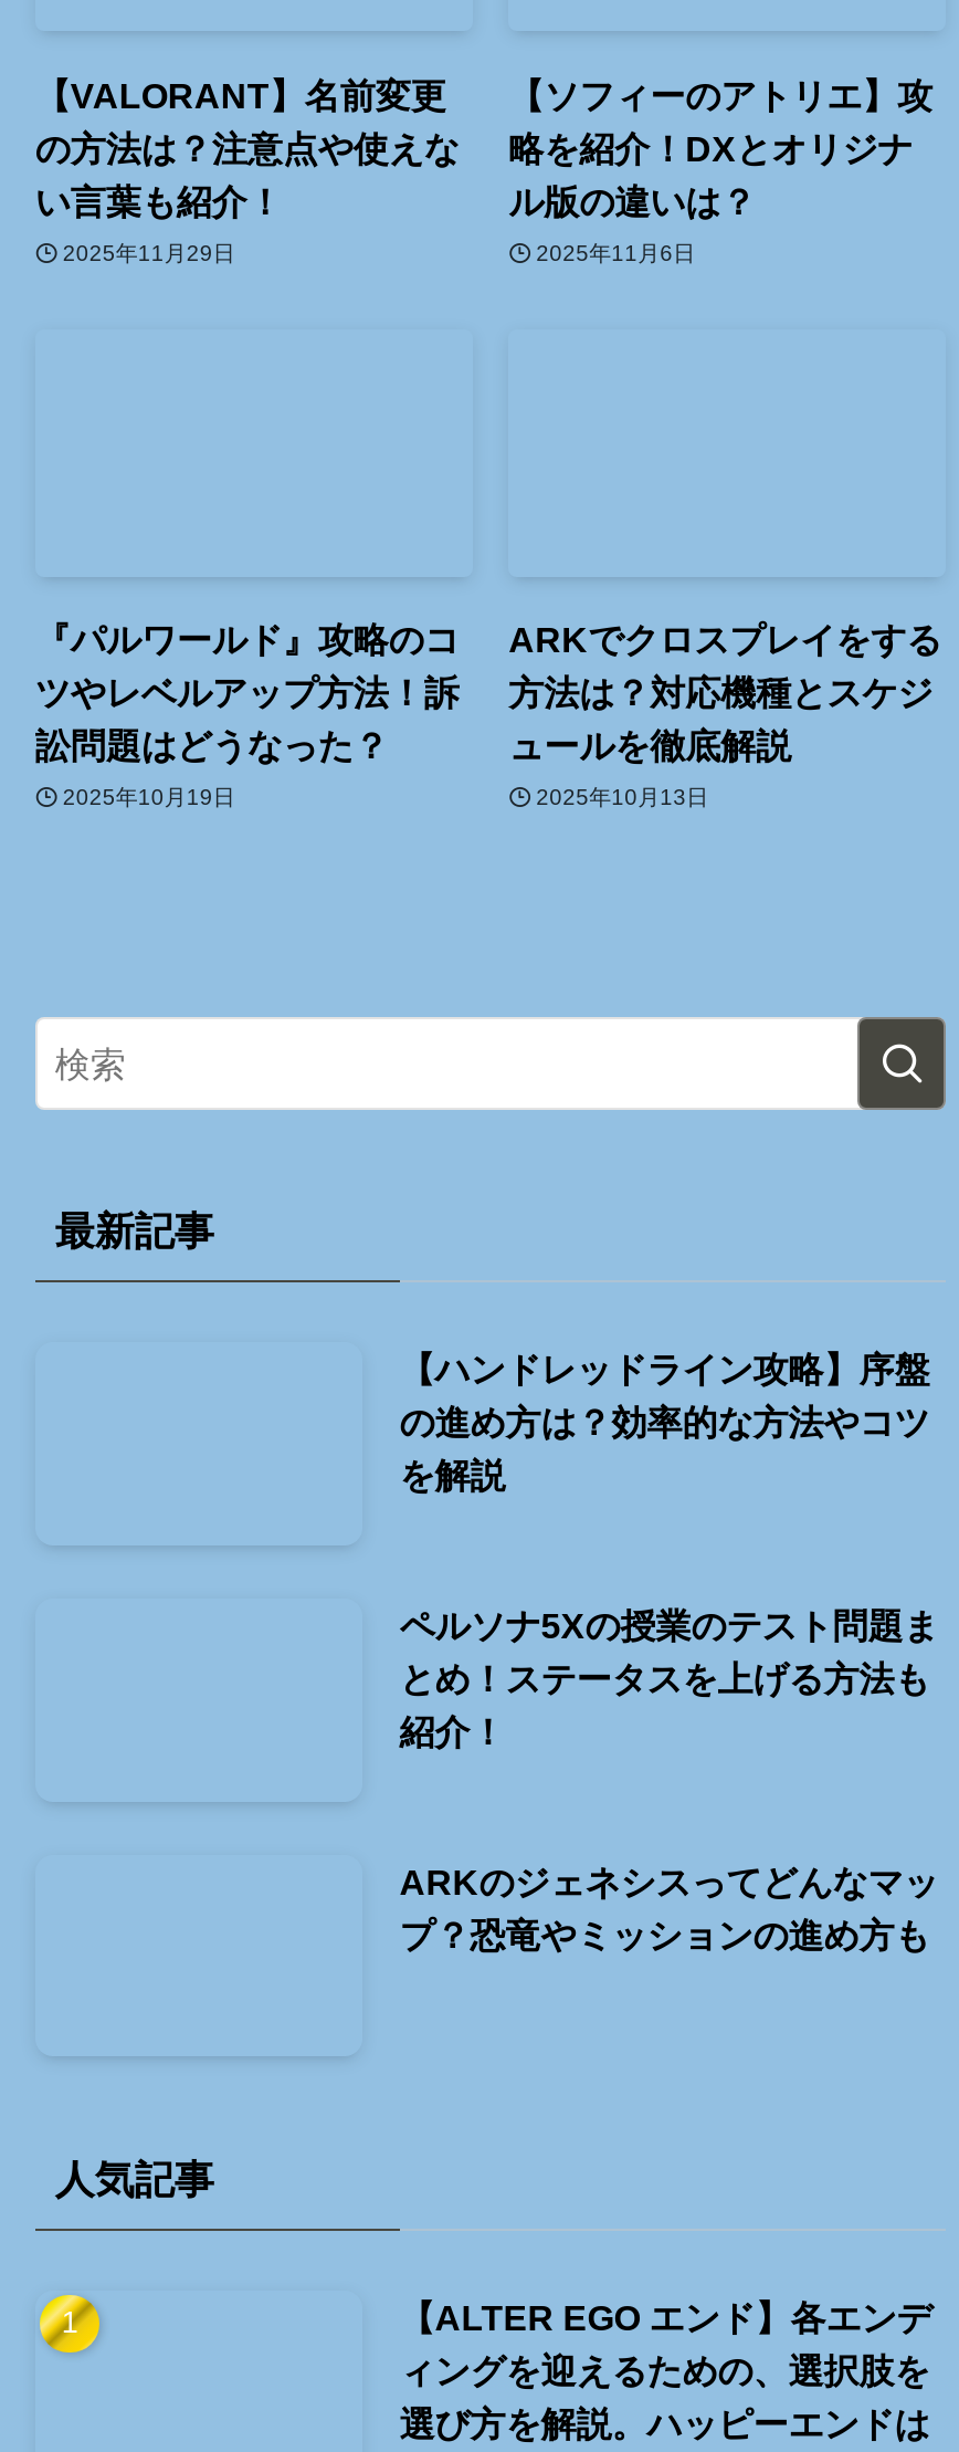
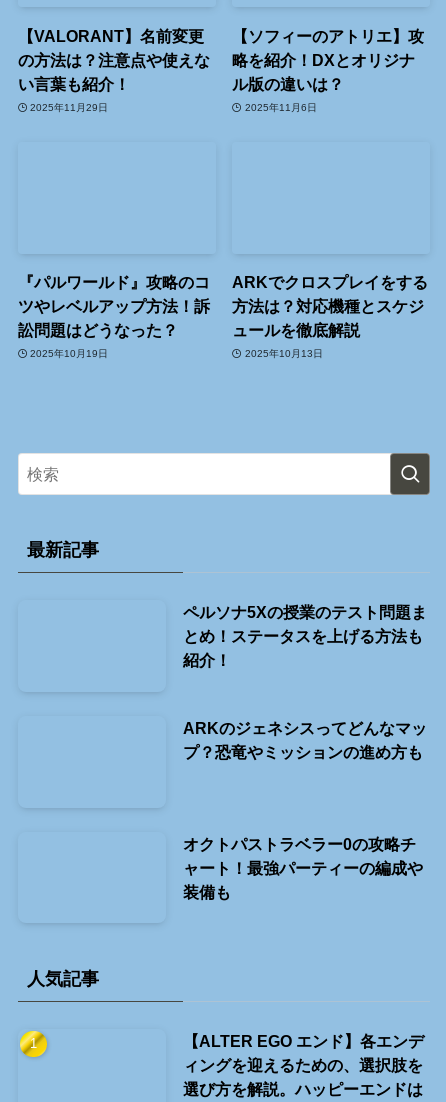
[400,1349,930,1495] 【ハンドレッドライン攻略】序盤 | の進め方は？効率的な方法やコツ | を解説 -> none
moved [400,1605,939,1954] -> [183,603,427,761]: ペルソナ5Xの授業のテスト問題ま | とめ！ステータスを上げる方法も | 紹介！ | ARKのジェネシスってどんなマッ | プ？恐竜やミッションの進め方も
none -> [183,835,423,901] オクトパストラベラー0の攻略チ | ャート！最強パーティーの編成や | 装備も

